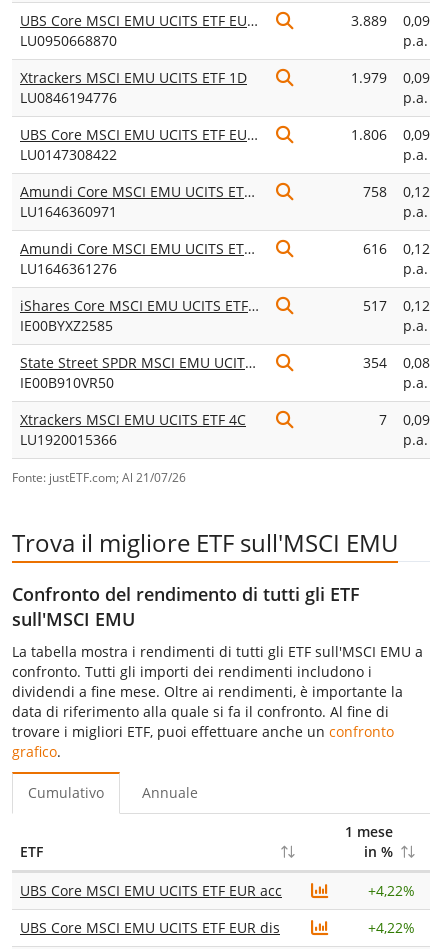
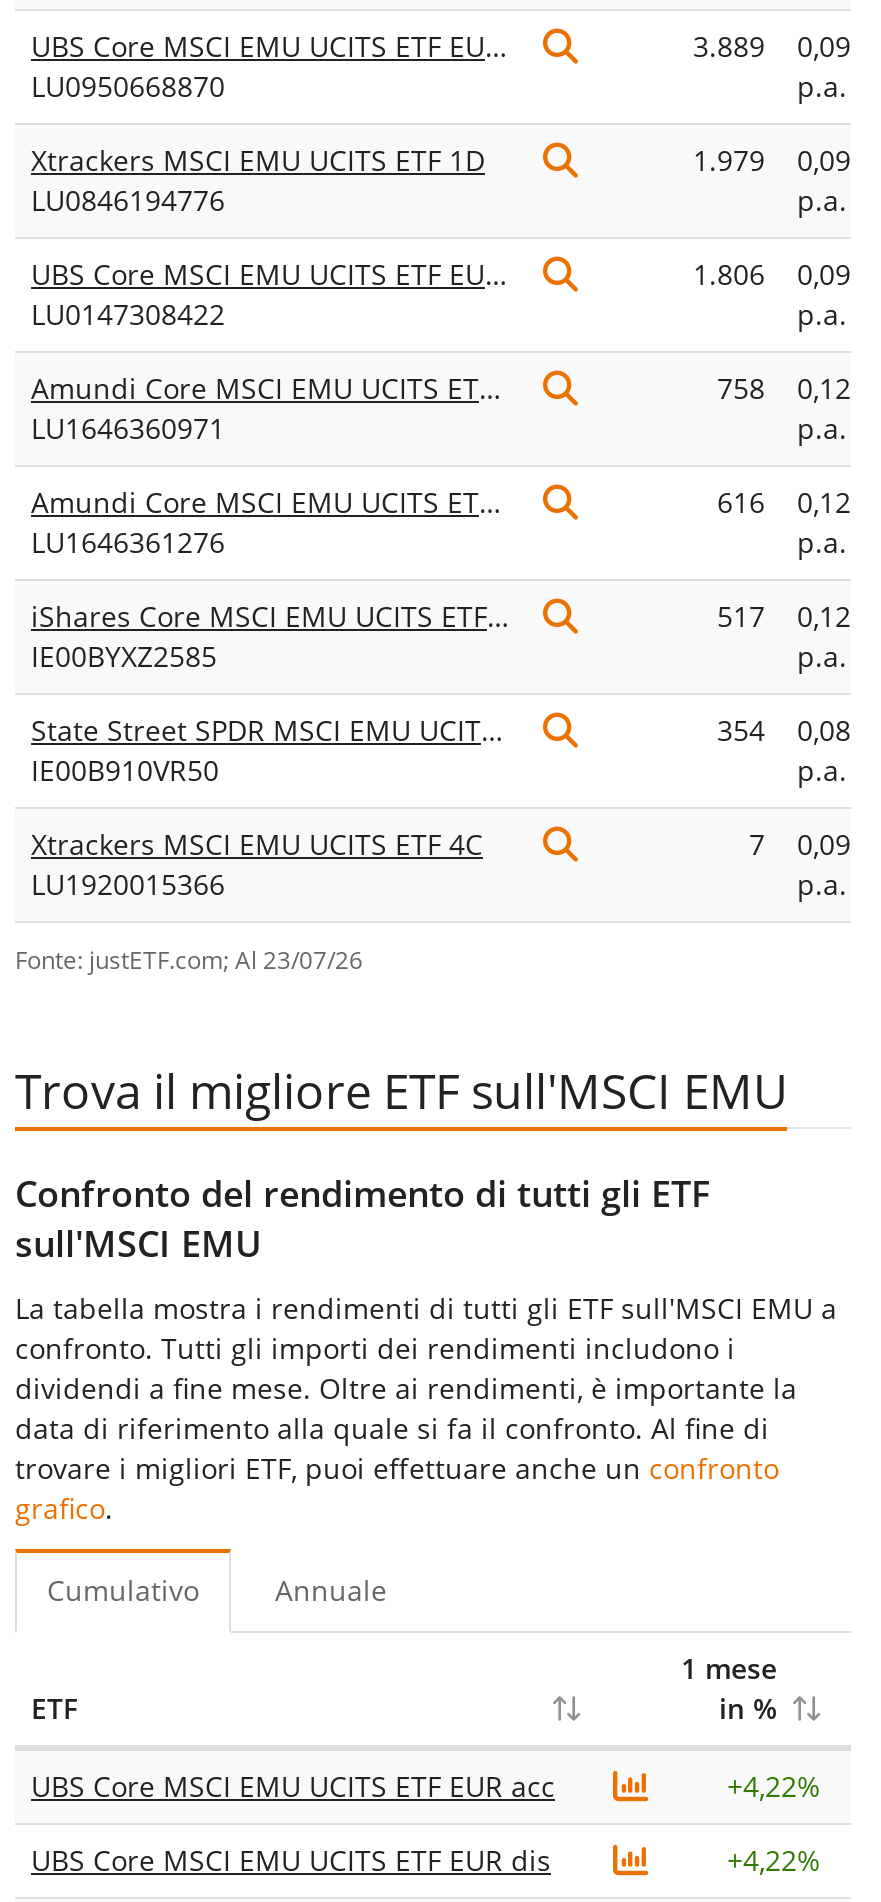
[12,469,186,485] Fonte: justETF.com; Al 21/07/26 -> [15,943,363,975] Fonte: justETF.com; Al 23/07/26

